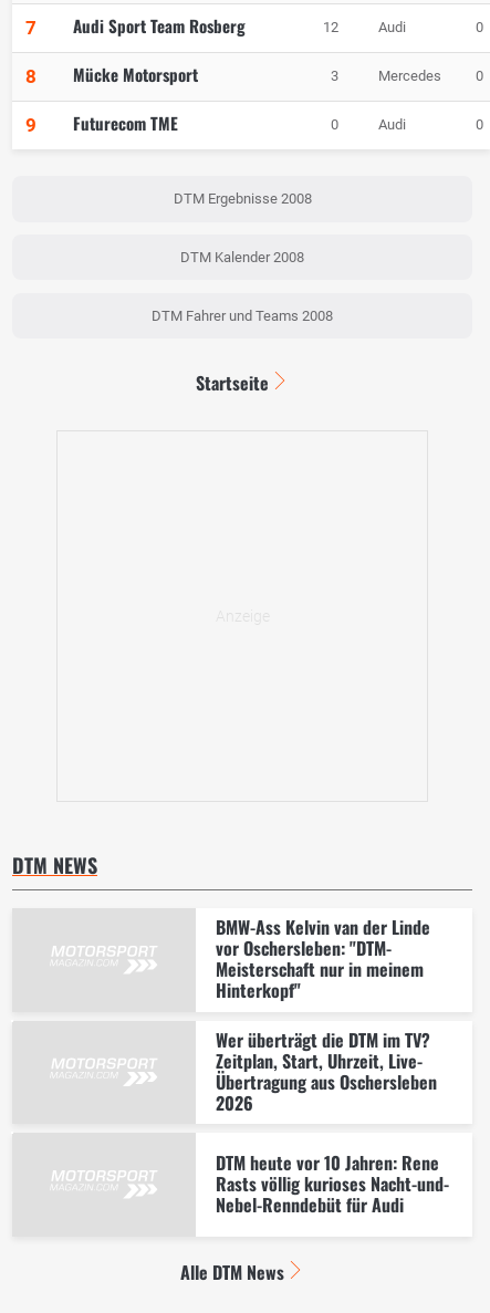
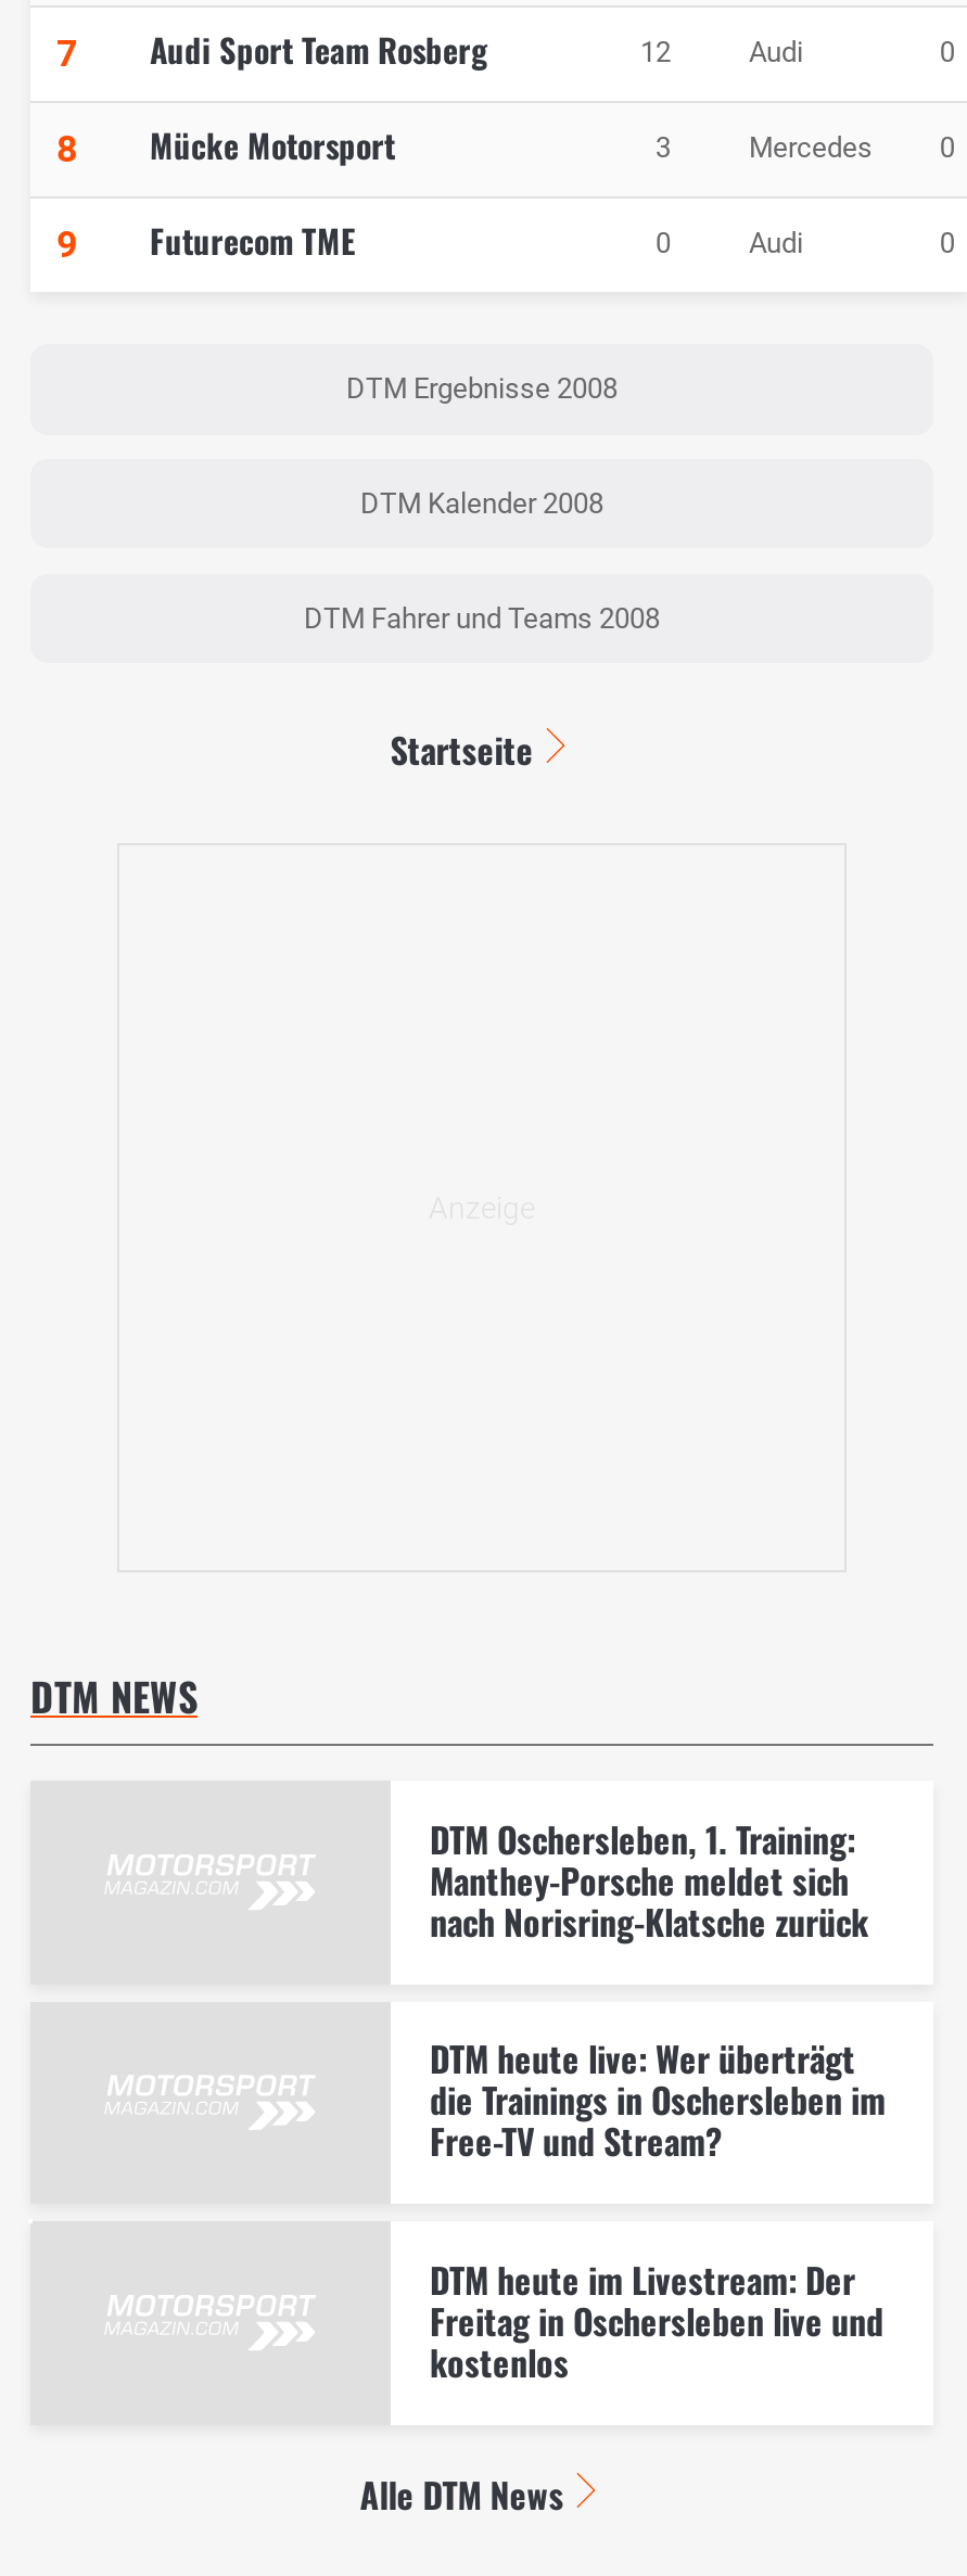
[216,914,430,1004] BMW-Ass Kelvin van der Linde | vor Oschersleben: "DTM- | Meisterschaft nur in meinem | Hinterkopf" -> [430,1813,868,1947] DTM Oschersleben, 1. Training: | Manthey-Porsche meldet sich | nach Norisring-Klatsche zurück
[216,1026,437,1116] Wer überträgt die DTM im TV? | Zeitplan, Start, Uhrzeit, Live- | Übertragung aus Oschersleben | 2026 -> [430,2033,886,2168] DTM heute live: Wer überträgt | die Trainings in Oschersleben im | Free-TV und Stream?
[216,1149,449,1218] DTM heute vor 10 Jahren: Rene | Rasts völlig kurioses Nacht-und- | Nebel-Renndebüt für Audi -> [430,2254,883,2388] DTM heute im Livestream: Der | Freitag in Oschersleben live und | kostenlos

